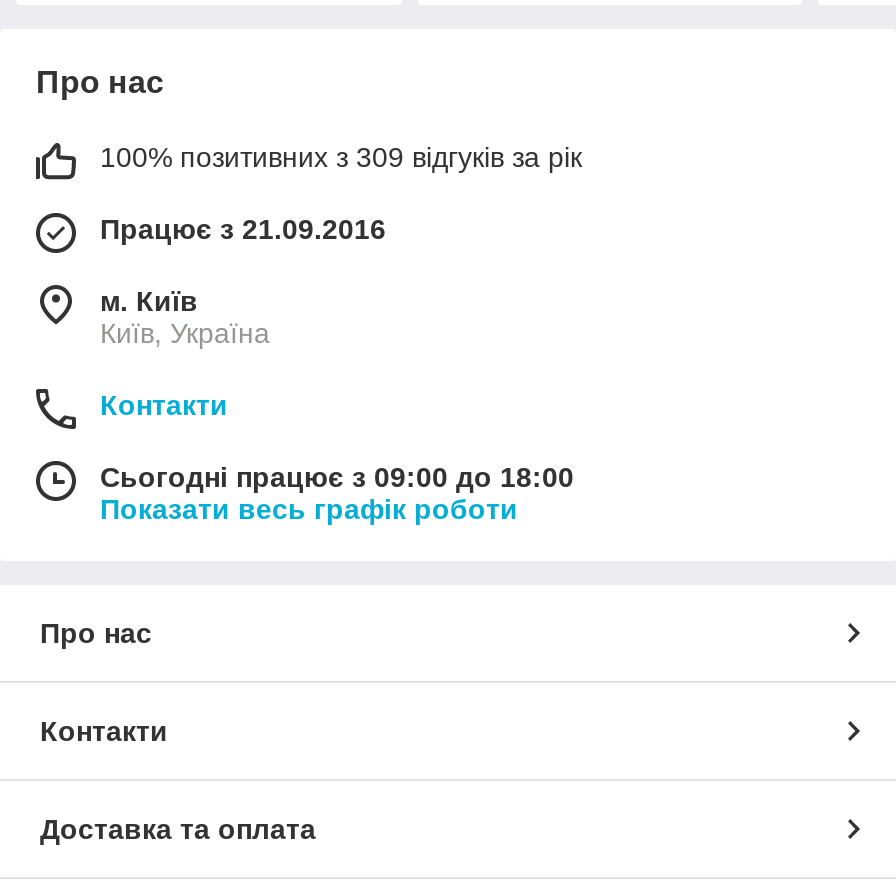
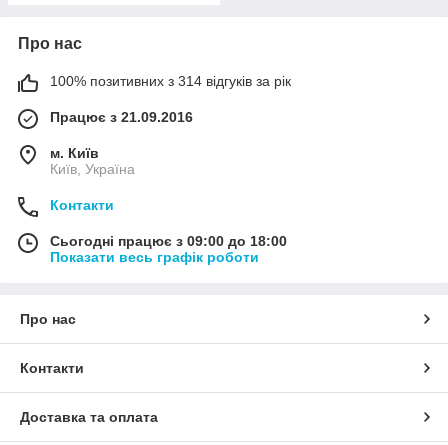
[100,141,582,173] 100% позитивних з 309 відгуків за рік -> [50,73,291,89] 100% позитивних з 314 відгуків за рік

